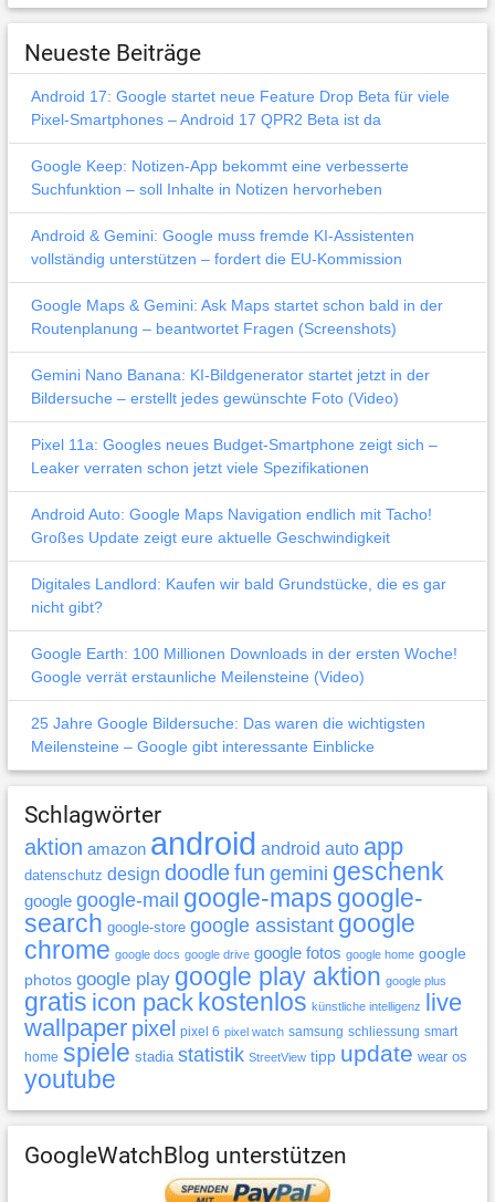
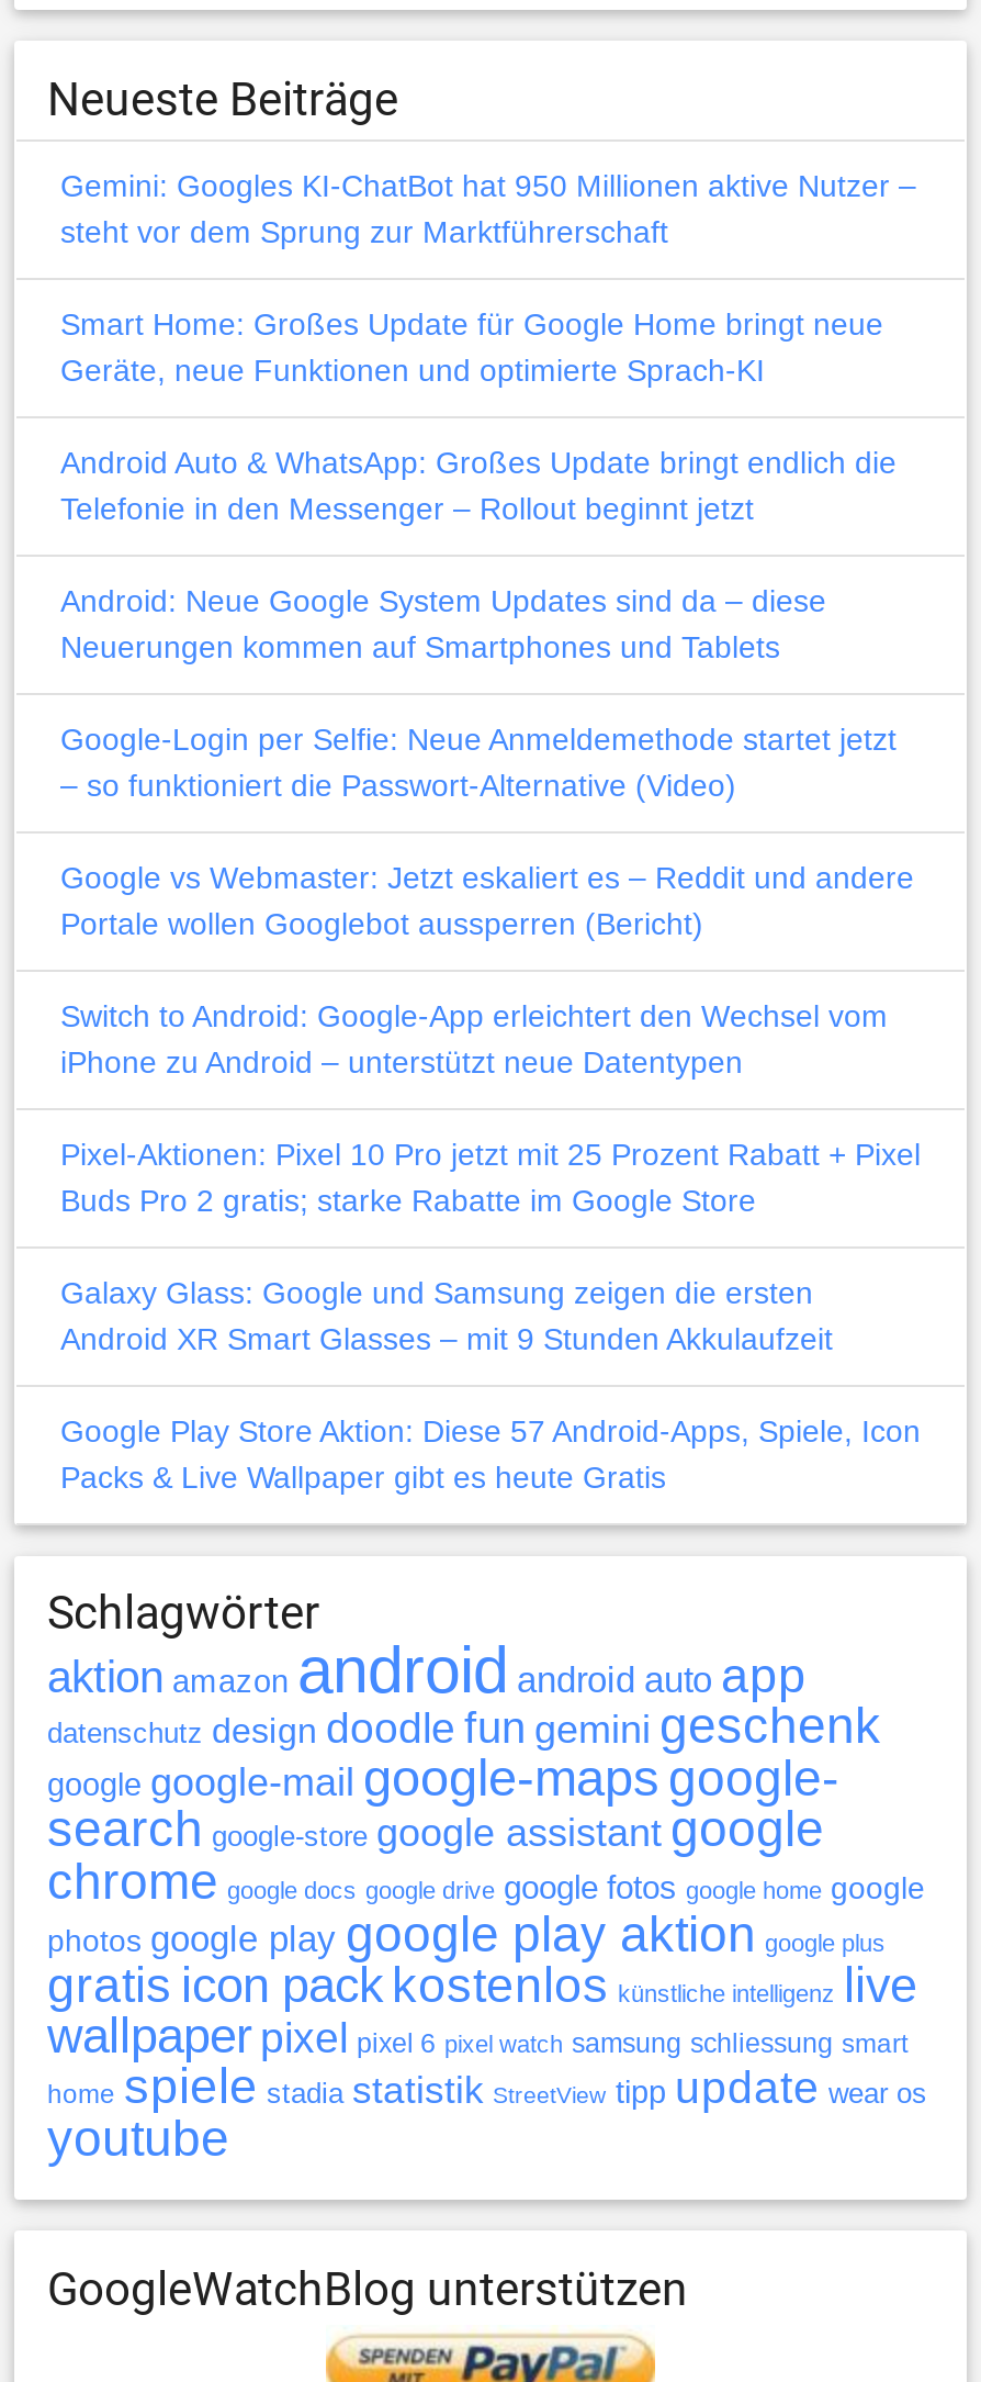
[31,87,450,128] Android 17: Google startet neue Feature Drop Beta für viele | Pixel-Smartphones – Android 17 QPR2 Beta ist da -> [60,167,916,248] Gemini: Googles KI-ChatBot hat 950 Millionen aktive Nutzer – | steht vor dem Sprung zur Marktführerschaft
[31,156,409,197] Google Keep: Notizen-App bekommt eine verbesserte | Suchfunktion – soll Inhalte in Notizen hervorheben -> [60,305,883,387] Smart Home: Großes Update für Google Home bringt neue | Geräte, neue Funktionen und optimierte Sprach-KI
[31,226,414,267] Android & Gemini: Google muss fremde KI-Assistenten | vollständig unterstützen – fordert die EU-Kommission -> [60,444,897,525] Android Auto & WhatsApp: Großes Update bringt endlich die | Telefonie in den Messenger – Rollout beginnt jetzt
[31,296,443,337] Google Maps & Gemini: Ask Maps startet schon bald in der | Routenplanung – beantwortet Fragen (Screenshots) -> [60,582,826,663] Android: Neue Google System Updates sind da – diese | Neuerungen kommen auf Smartphones und Tablets
[31,365,430,406] Gemini Nano Banana: KI-Bildgenerator startet jetzt in der | Bildersuche – erstellt jedes gewünschte Foto (Video) -> [60,720,897,802] Google-Login per Selfie: Neue Anmeldemethode startet jetzt | – so funktioniert die Passwort-Alternative (Video)
[31,435,438,476] Pixel 11a: Googles neues Budget-Smartphone zeigt sich – | Leaker verraten schon jetzt viele Spezifikationen -> [60,859,914,940] Google vs Webmaster: Jetzt eskaliert es – Reddit und andere | Portale wollen Googlebot aussperren (Bericht)
[31,505,432,546] Android Auto: Google Maps Navigation endlich mit Tacho! | Großes Update zeigt eure aktuelle Geschwindigkeit -> [60,997,888,1078] Switch to Android: Google-App erleichtert den Wechsel vom | iPhone zu Android – unterstützt neue Datentypen
[31,574,446,615] Digitales Landlord: Kaufen wir bald Grundstücke, die es gar | nicht gibt? -> [60,1136,921,1217] Pixel-Aktionen: Pixel 10 Pro jetzt mit 25 Prozent Rabatt + Pixel | Buds Pro 2 gratis; starke Rabatte im Google Store
[31,644,457,685] Google Earth: 100 Millionen Downloads in der ersten Woche! | Google verrät erstaunliche Meilensteine (Video) -> [60,1274,833,1355] Galaxy Glass: Google und Samsung zeigen die ersten | Android XR Smart Glasses – mit 9 Stunden Akkulaufzeit
[31,714,425,755] 25 Jahre Google Bildersuche: Das waren die wichtigsten | Meilensteine – Google gibt interessante Einblicke -> [60,1412,921,1494] Google Play Store Aktion: Diese 57 Android-Apps, Spiele, Icon | Packs & Live Wallpaper gibt es heute Gratis

